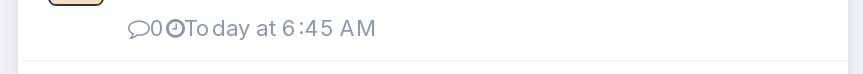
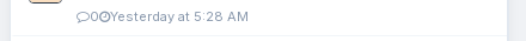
[184,14,376,42] Today at 6:45 AM -> [110,8,249,25] Yesterday at 5:28 AM

